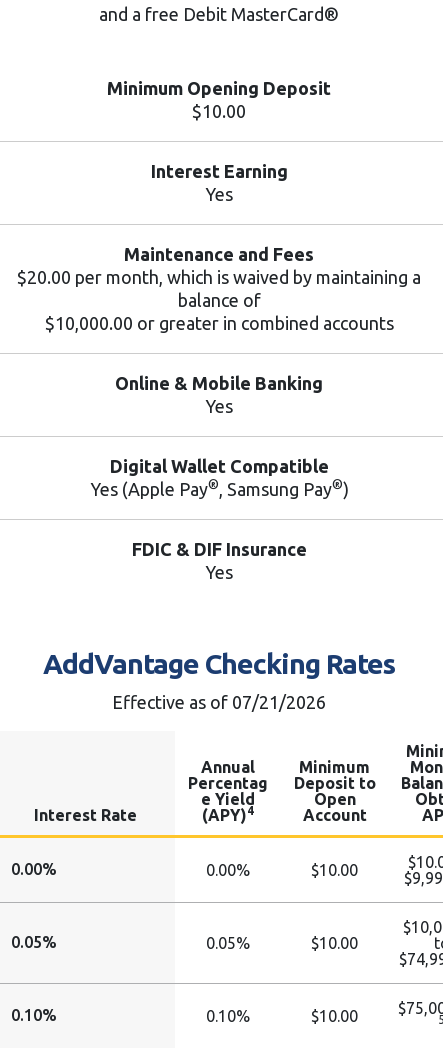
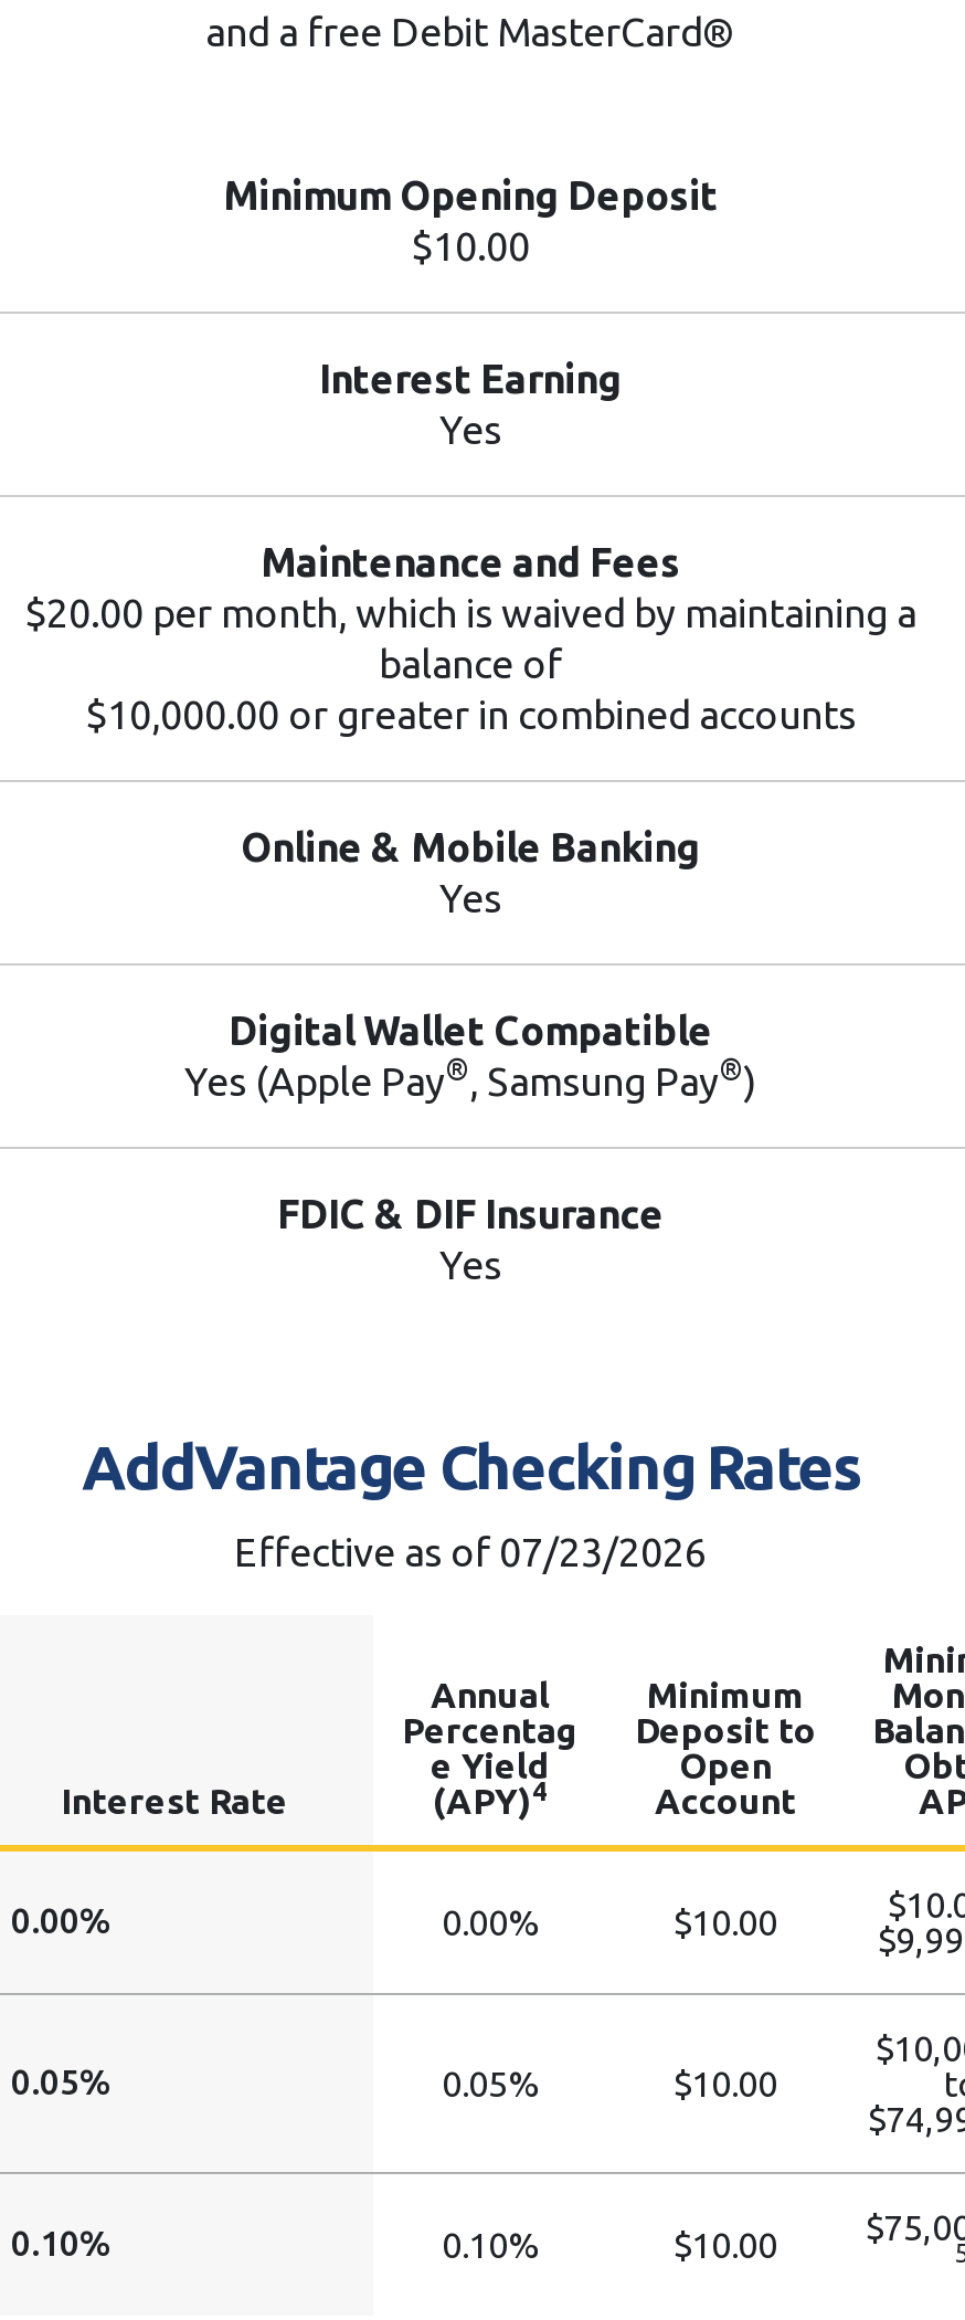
[112,692,326,712] Effective as of 07/21/2026 -> [234,1529,707,1574] Effective as of 07/23/2026

